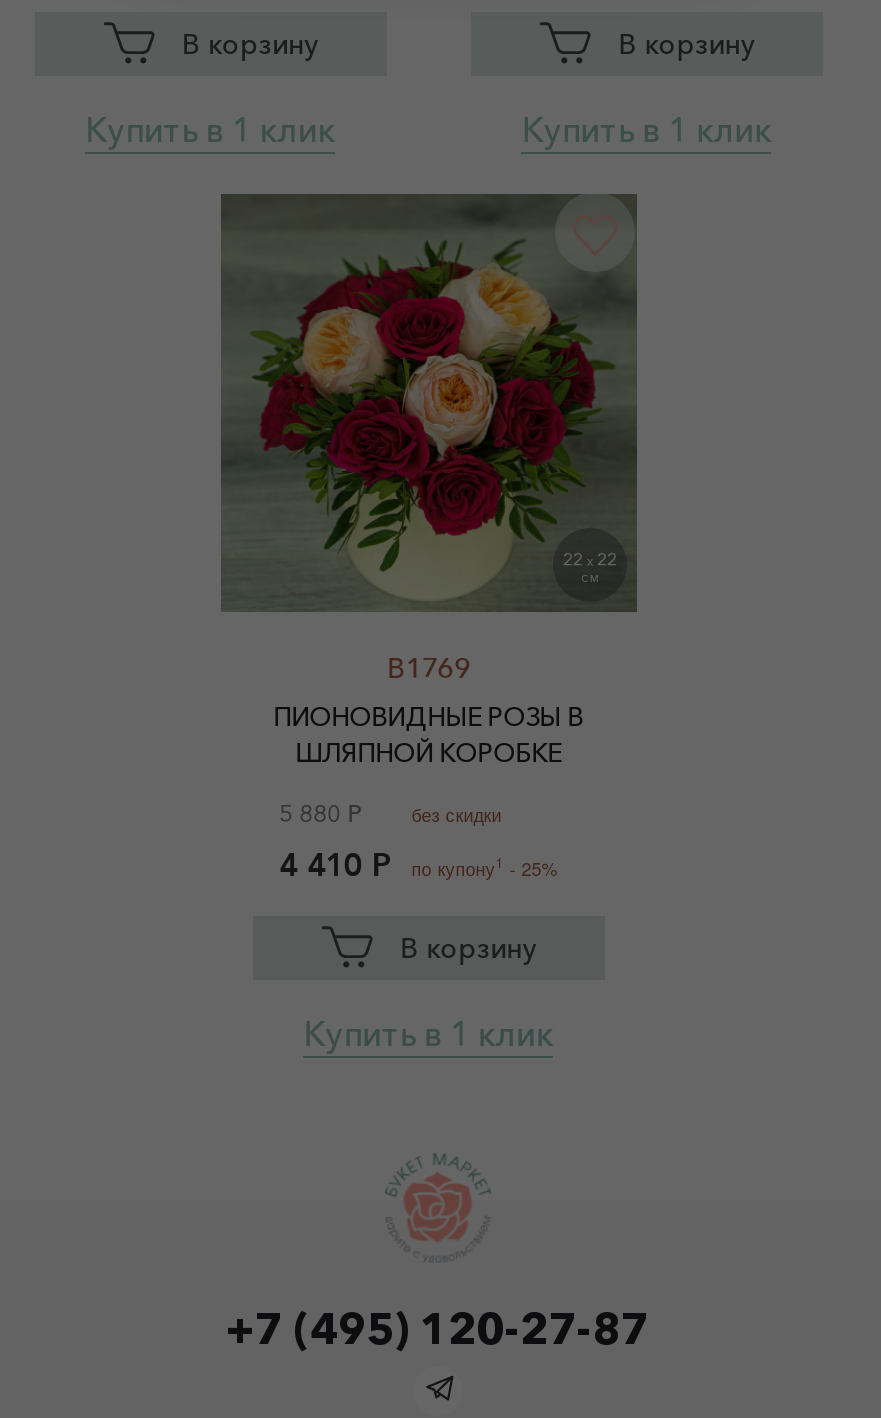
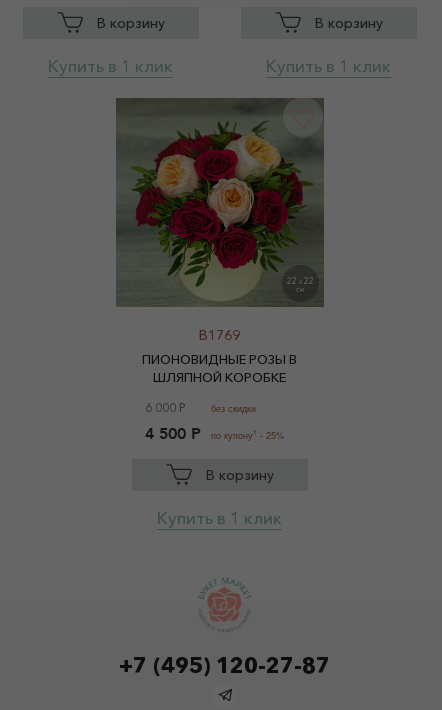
[279,797,501,827] 5 880 Р без скидки -> [145,400,256,415] 6 000 Р без скидки
[279,843,391,887] 4 410 Р -> [145,423,201,445] 4 500 Р

